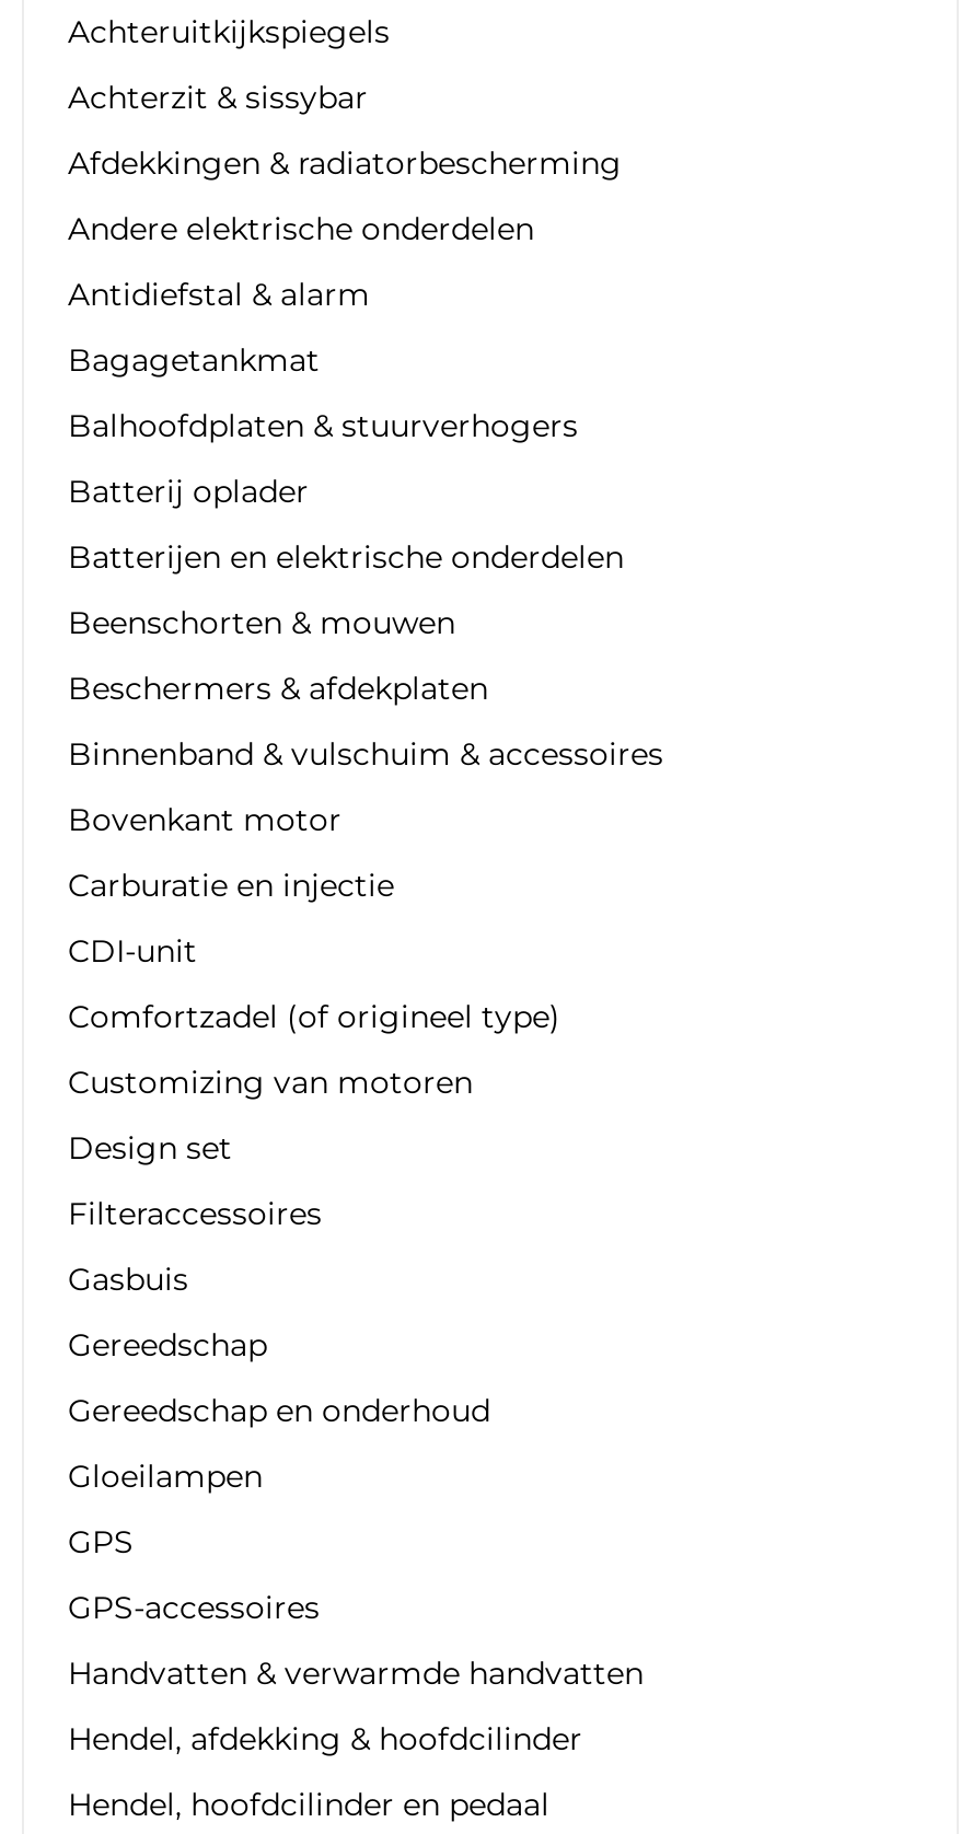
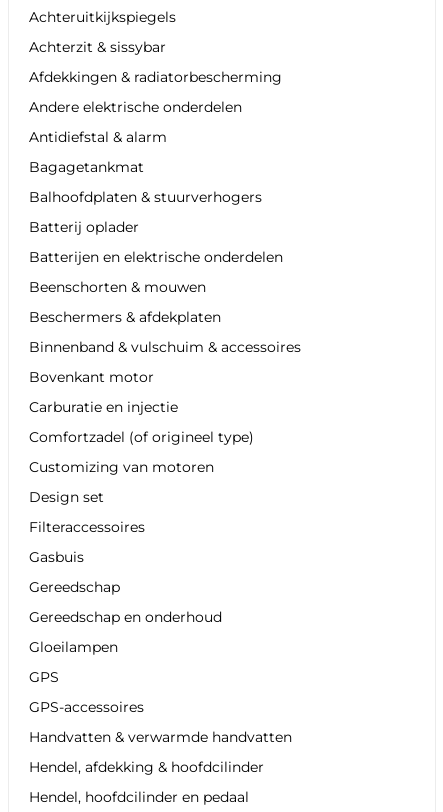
[68,931,197,970] CDI-unit -> none

